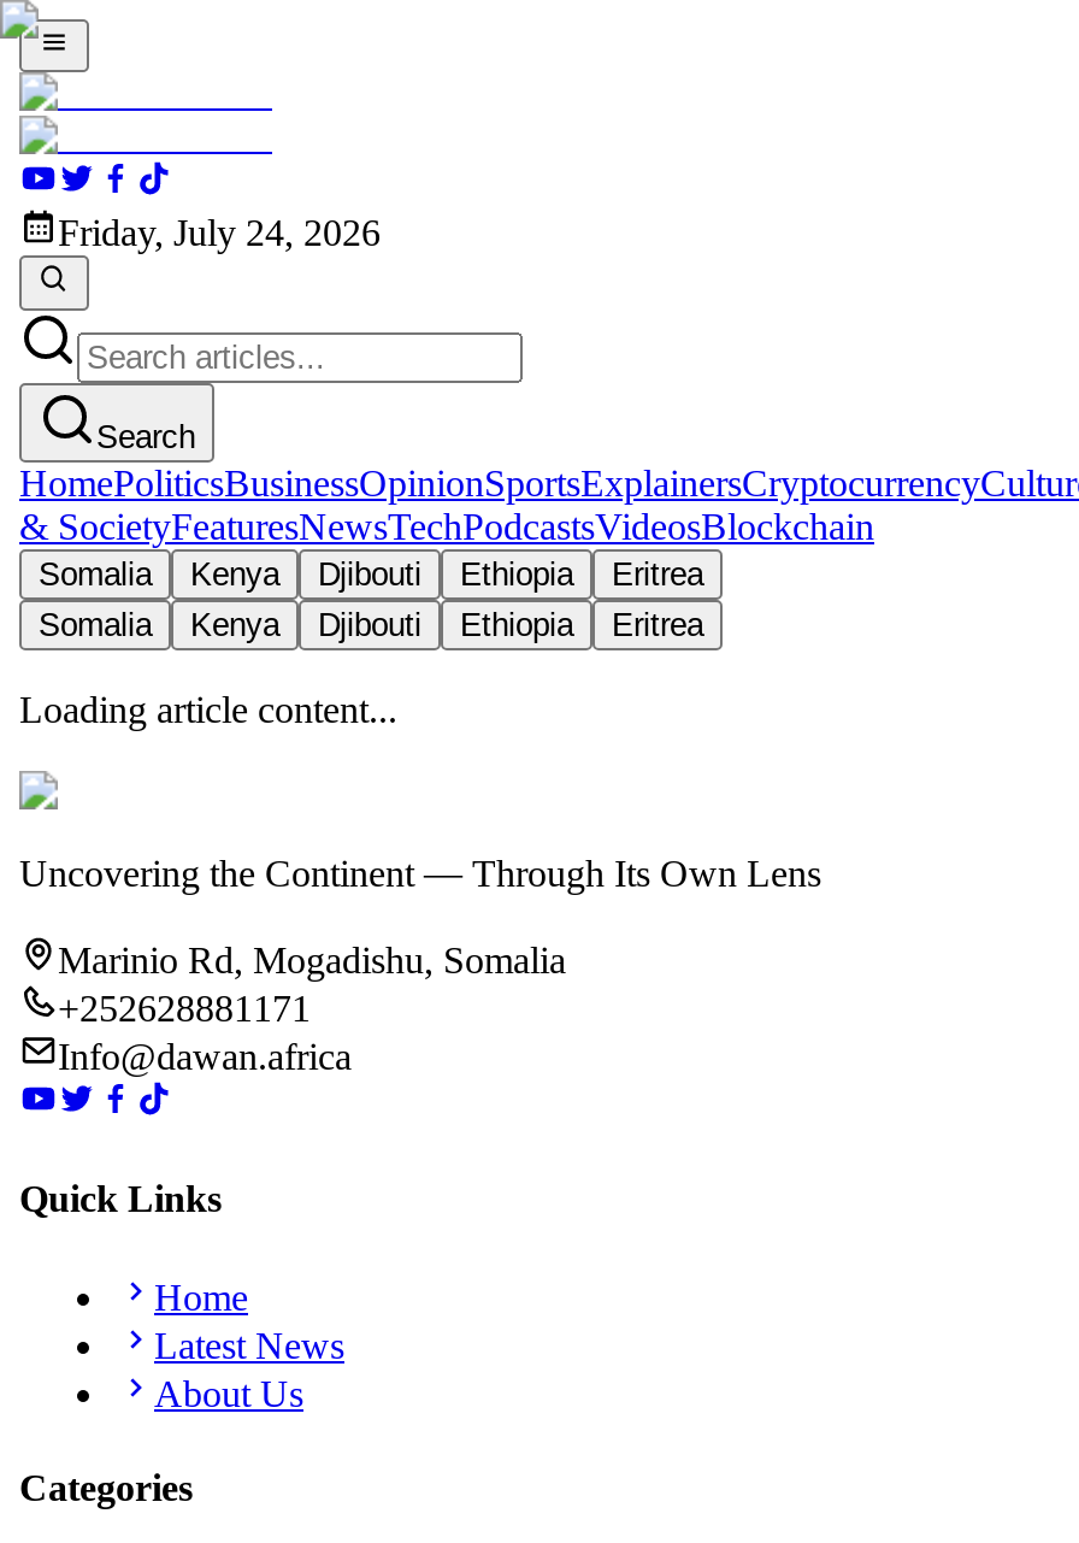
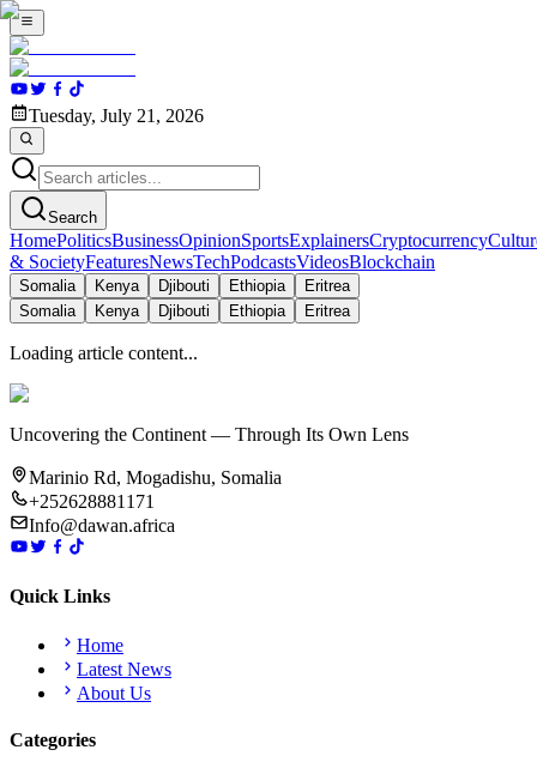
[58,213,381,254] Friday, July 24, 2026 -> [29,106,204,126] Tuesday, July 21, 2026

